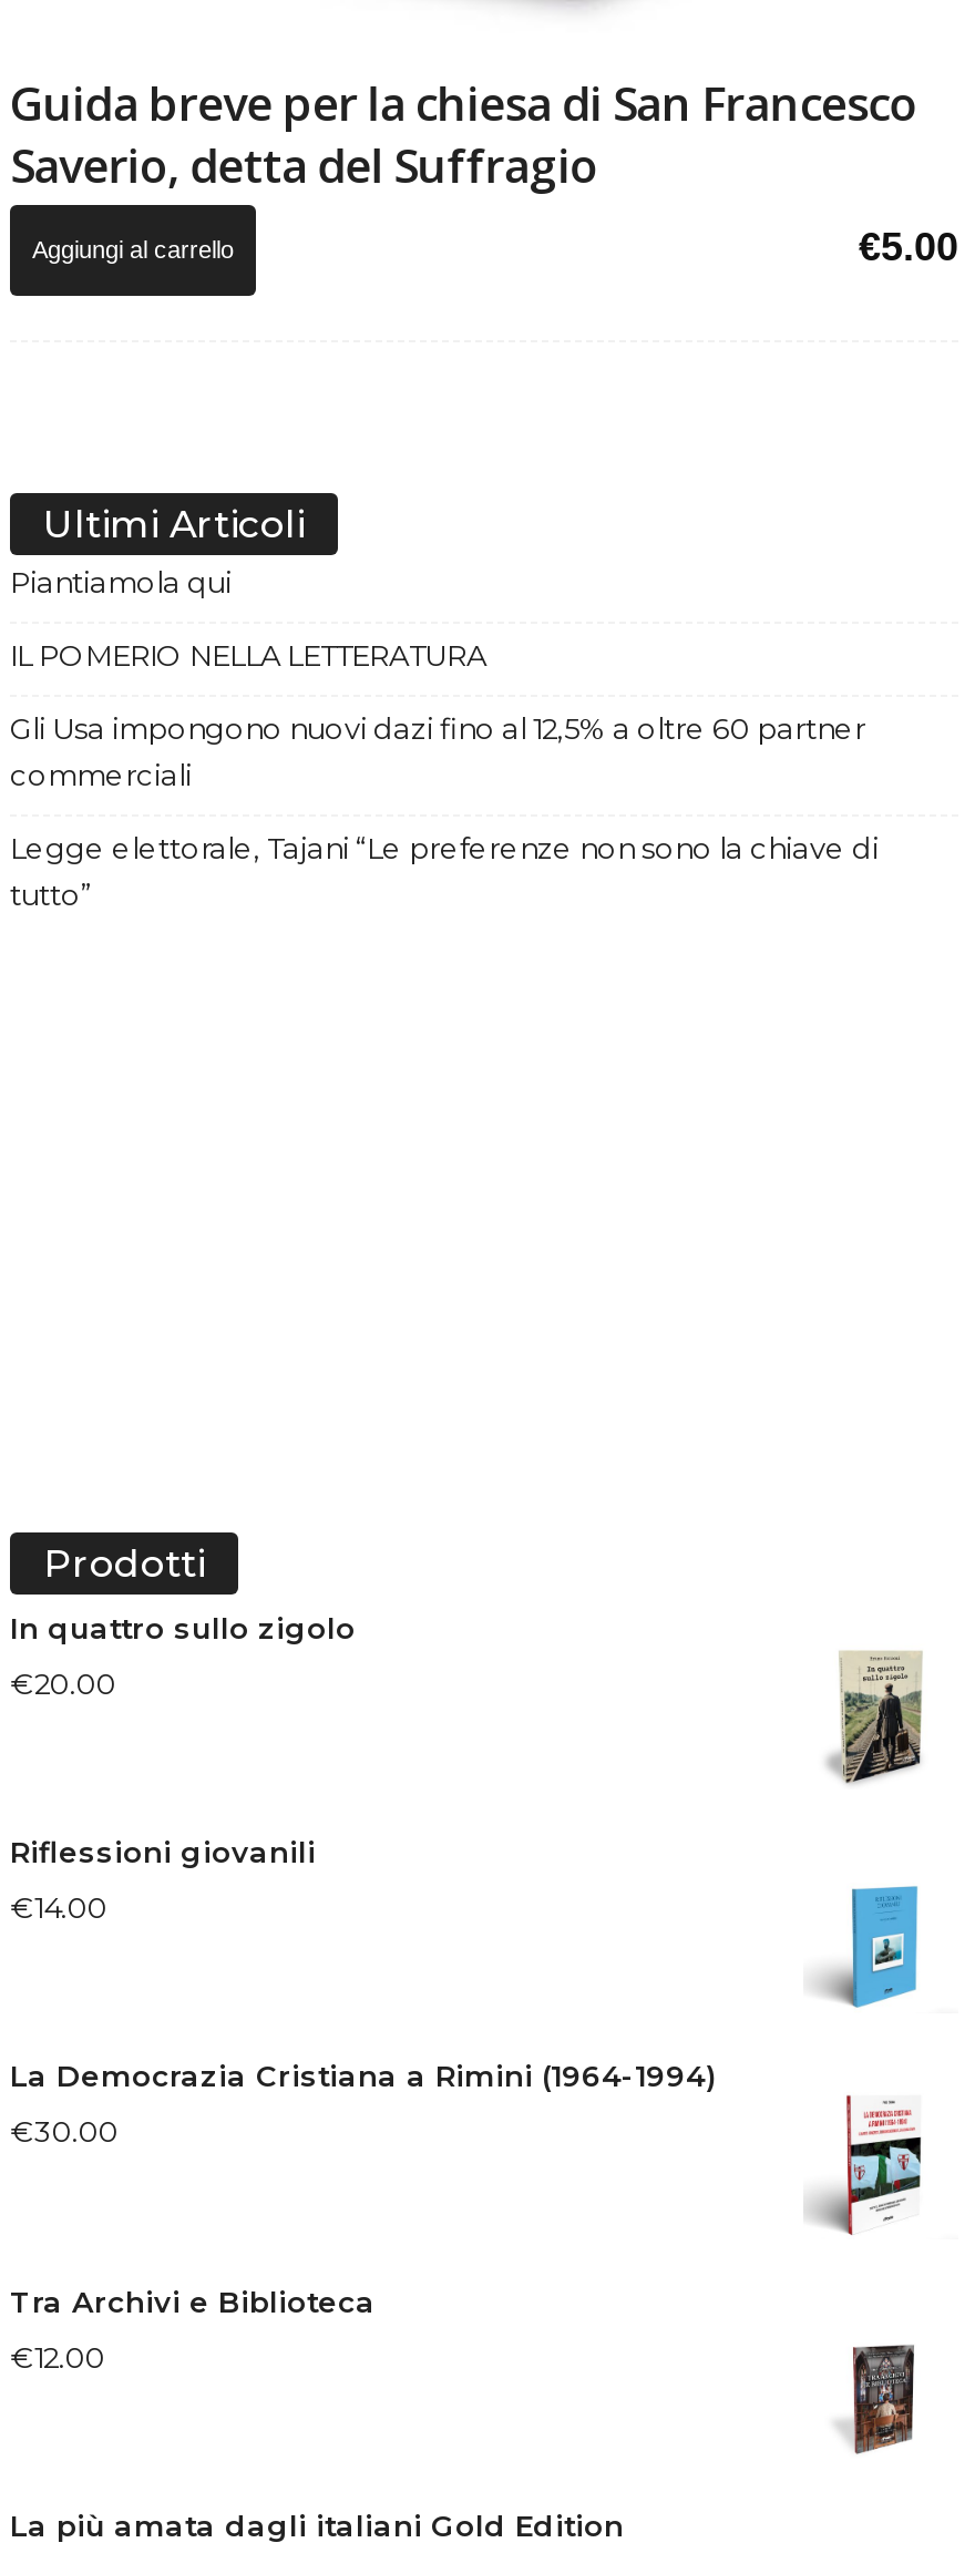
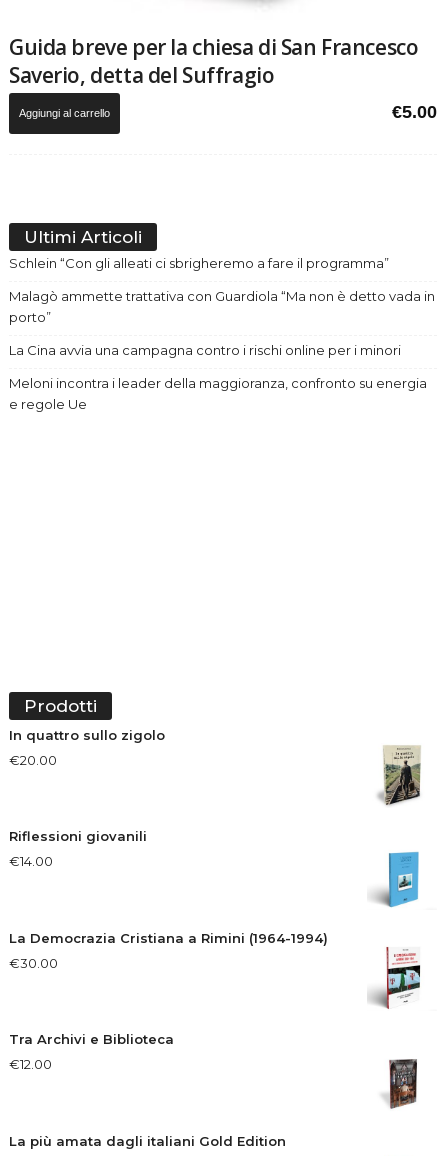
[10,565,232,600] Piantiamola qui -> [9,255,389,271] Schlein “Con gli alleati ci sbrigheremo a fare il programma”
[10,638,486,673] IL POMERIO NELLA LETTERATURA -> [9,288,435,325] Malagò ammette trattativa con Guardiola “Ma non è detto vada in | porto”
[10,711,865,793] Gli Usa impongono nuovi dazi fino al 12,5% a oltre 60 partner | commerciali -> [9,342,401,358] La Cina avvia una campagna contro i rischi online per i minori
[10,831,879,913] Legge elettorale, Tajani “Le preferenze non sono la chiave di | tutto” -> [9,375,427,412] Meloni incontra i leader della maggioranza, confronto su energia | e regole Ue

